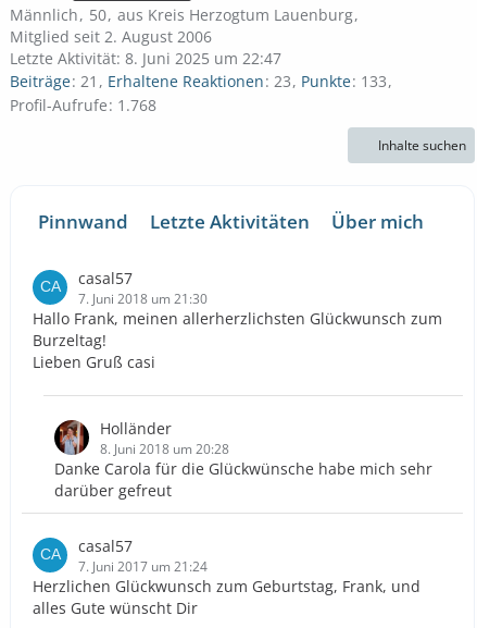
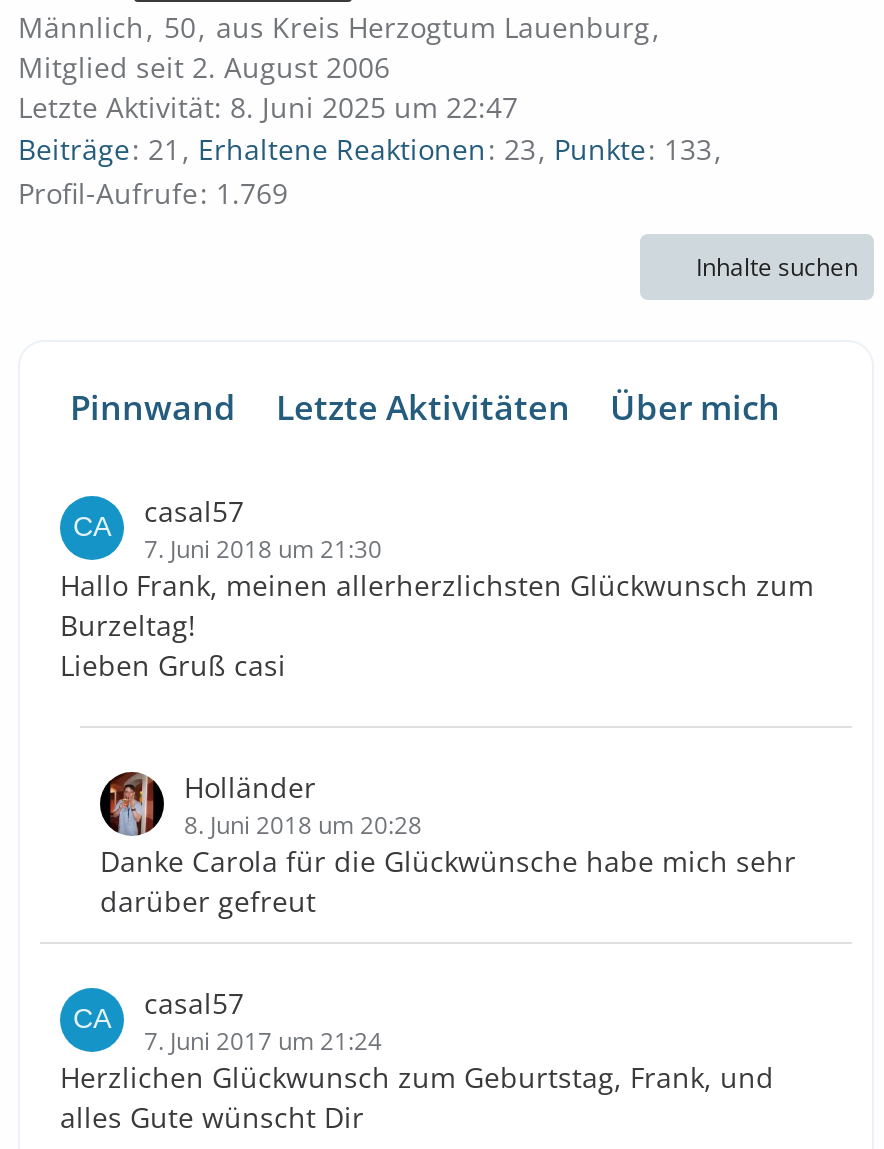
[10,94,156,115] Profil-Aufrufe 1.768 -> [18,173,288,211] Profil-Aufrufe 1.769

